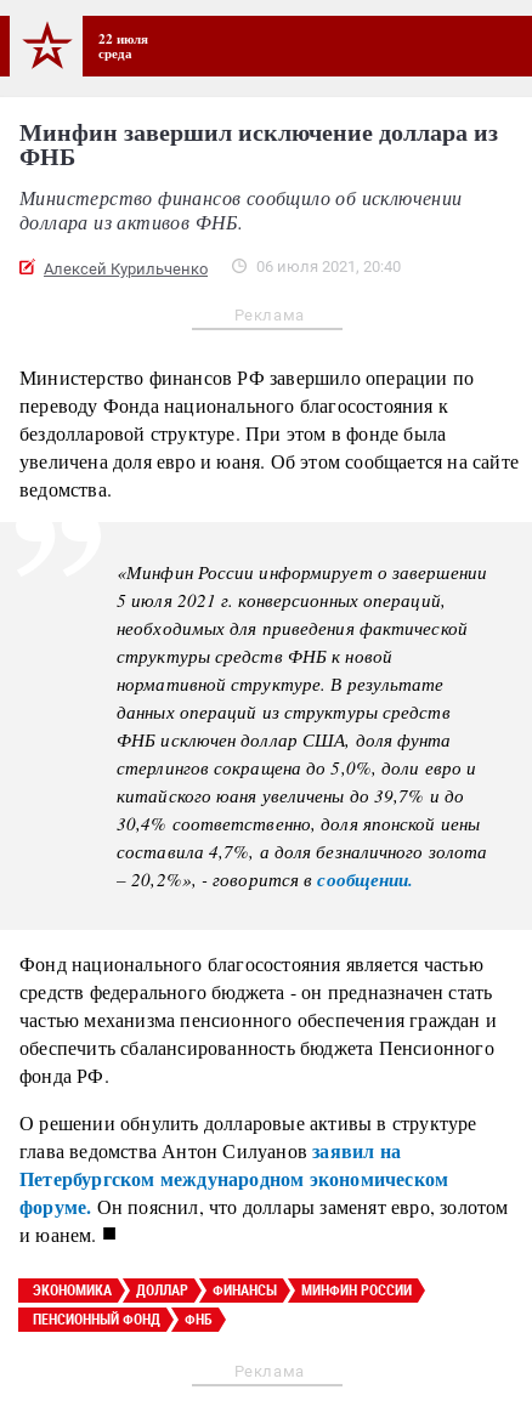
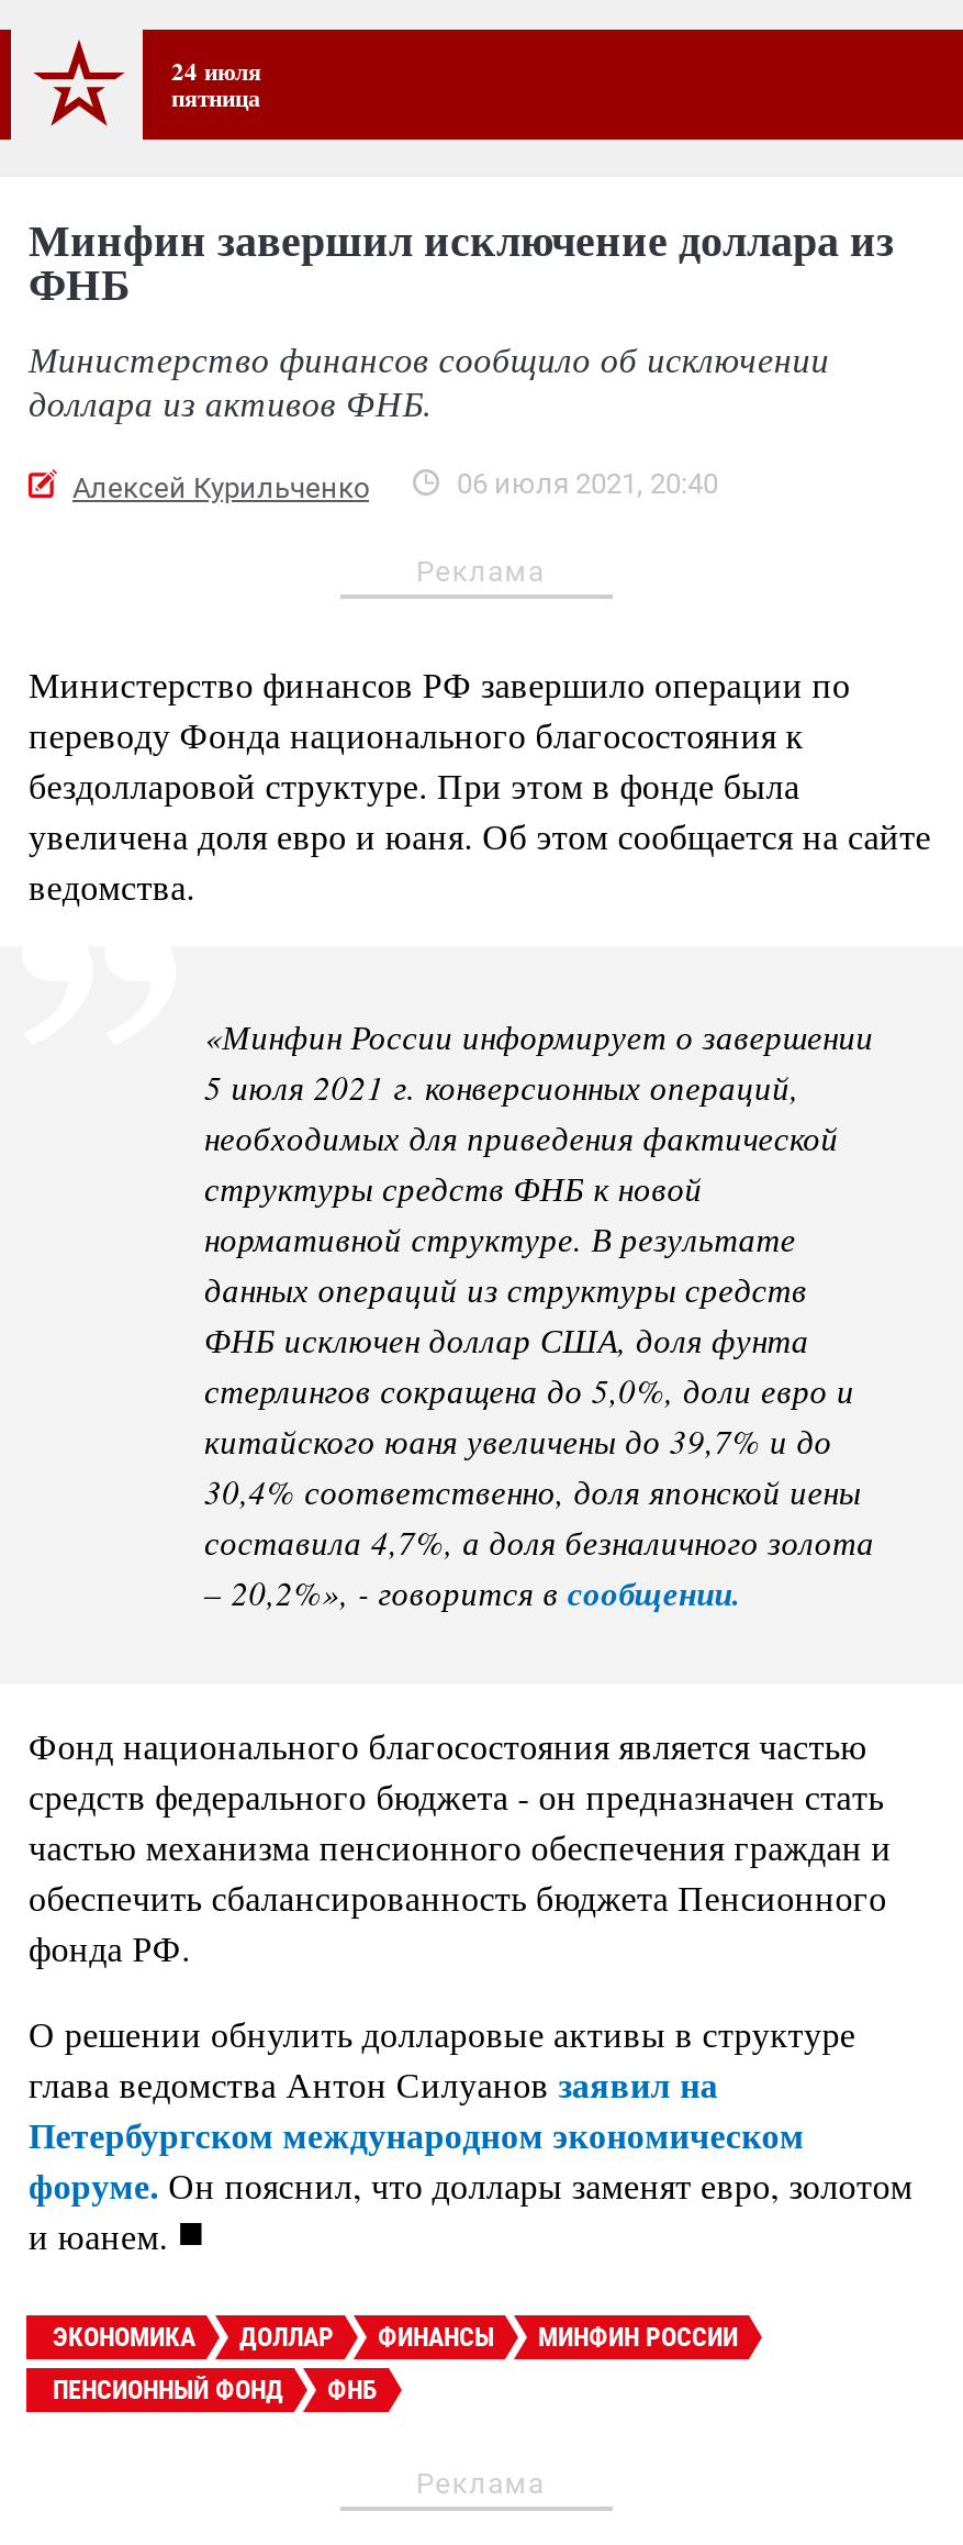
[98,28,148,63] 22 июля | среда -> [171,52,261,115] 24 июля | пятница

